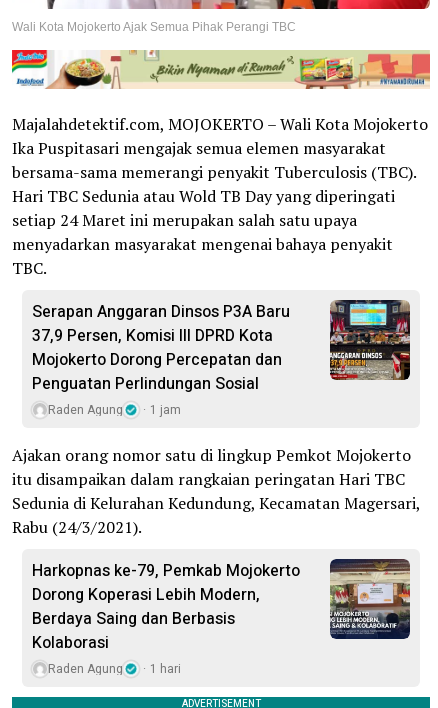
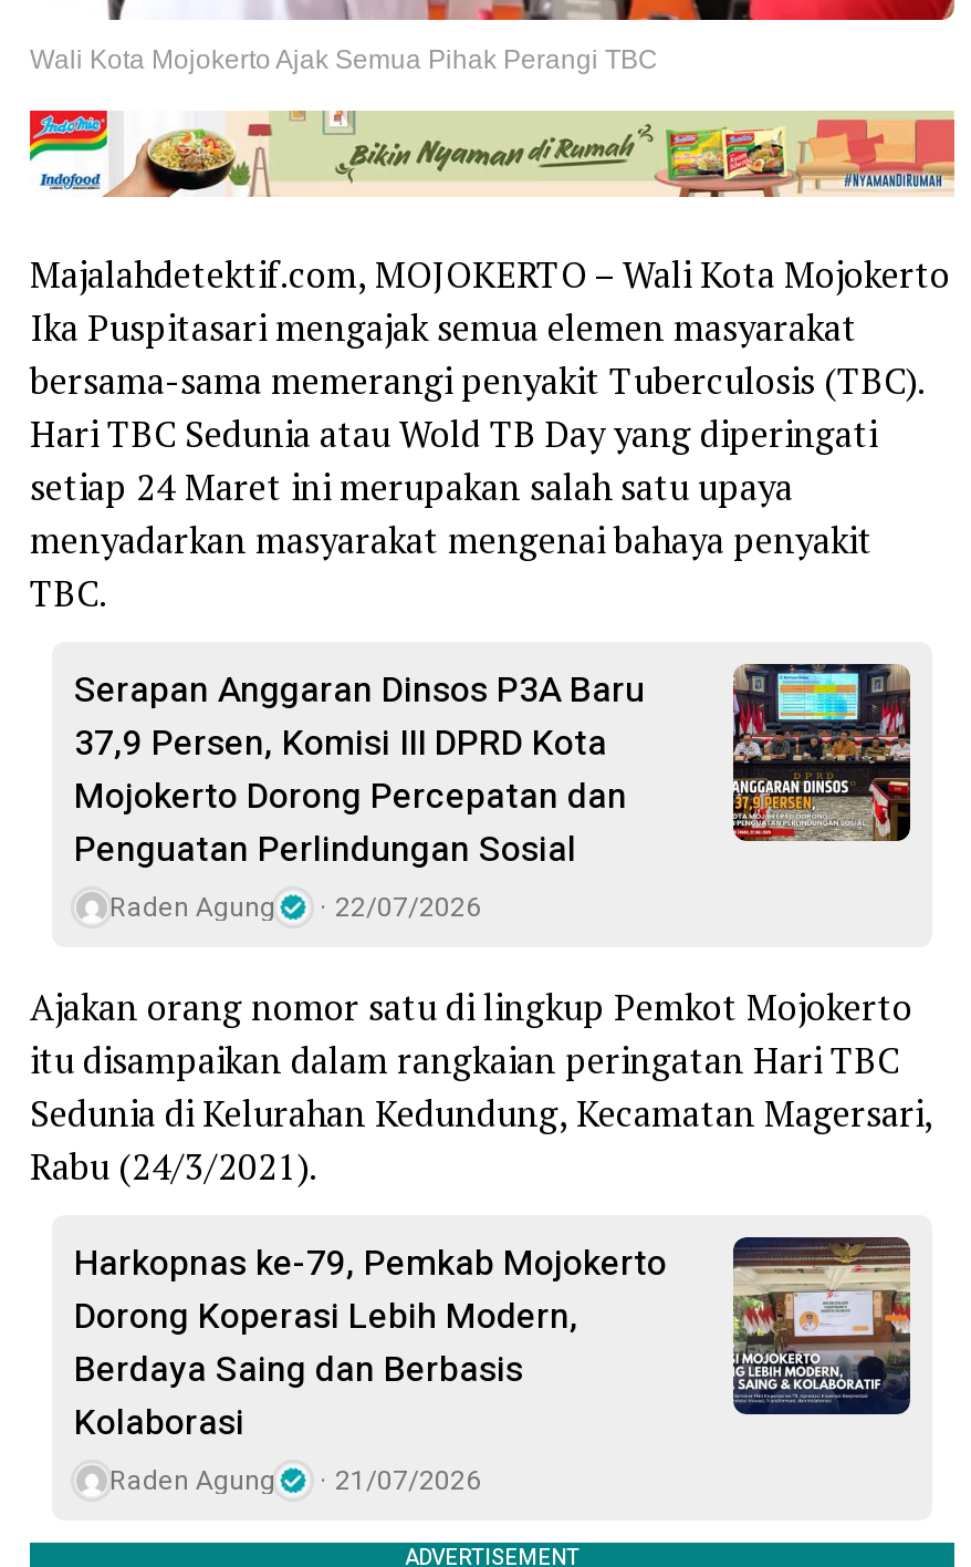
[48,401,181,419] Raden Agung 1 jam -> [109,888,481,928] Raden Agung 22/07/2026
[48,660,181,678] Raden Agung 1 hari -> [109,1461,481,1501] Raden Agung 21/07/2026

